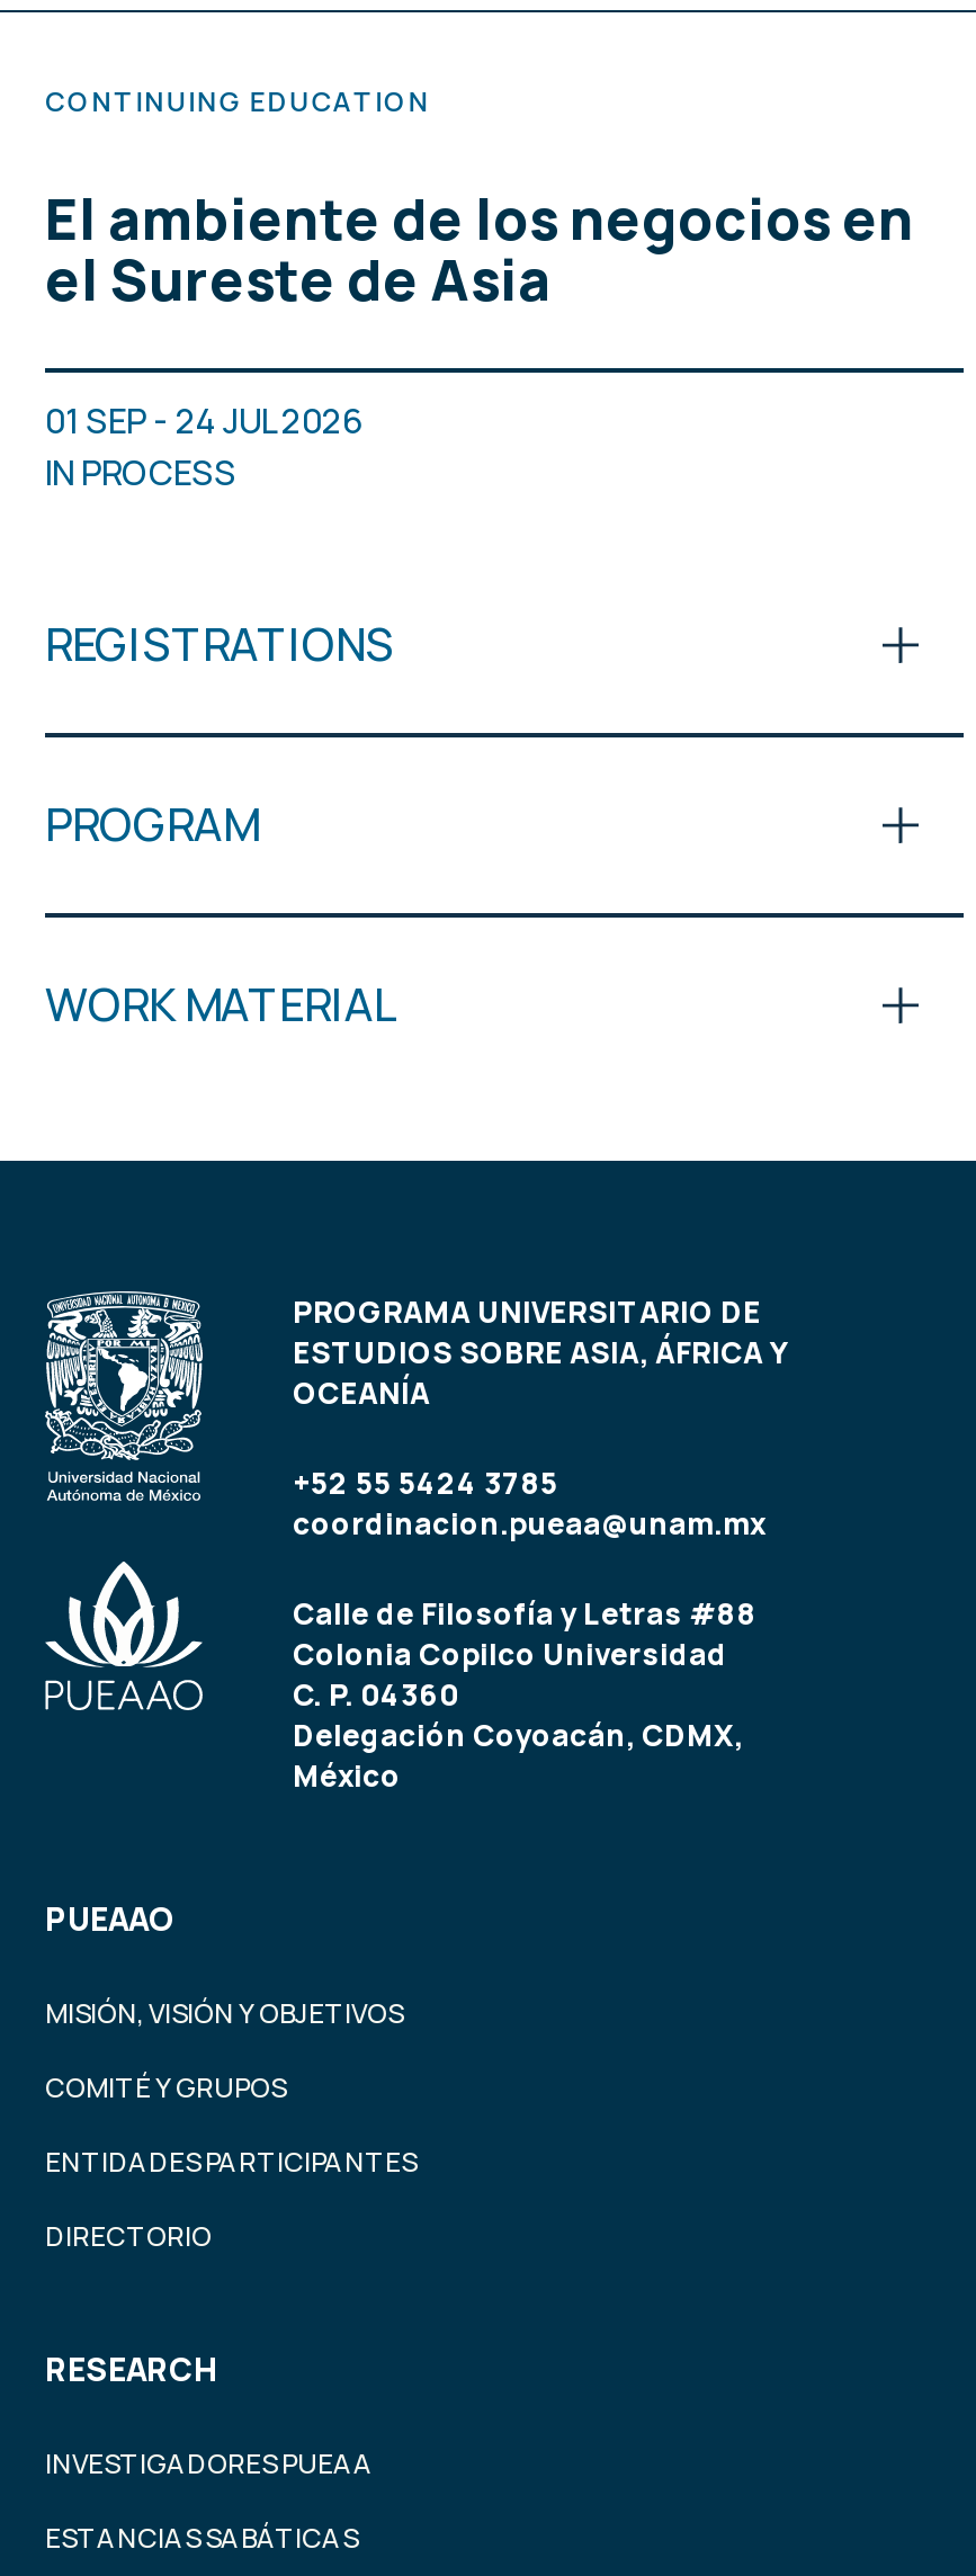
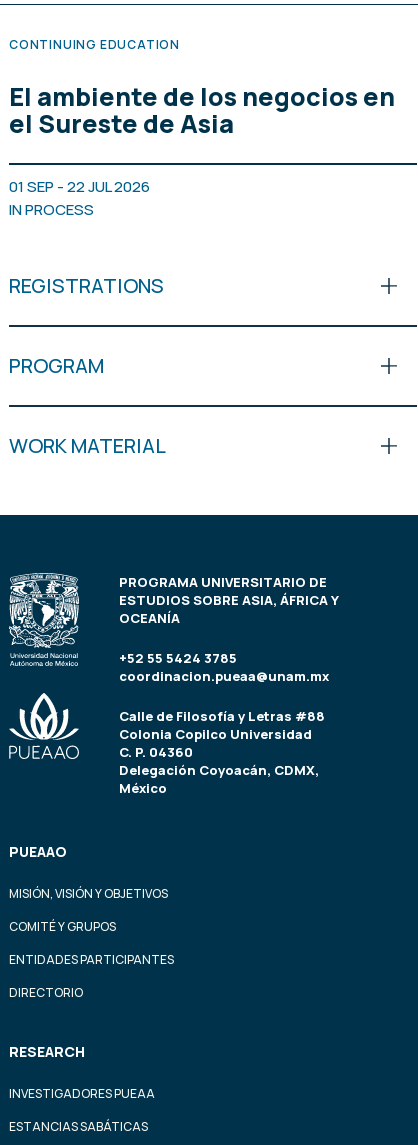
[45,397,362,444] 01 SEP - 24 JUL 2026 -> [9,176,150,197] 01 SEP - 22 JUL 2026

